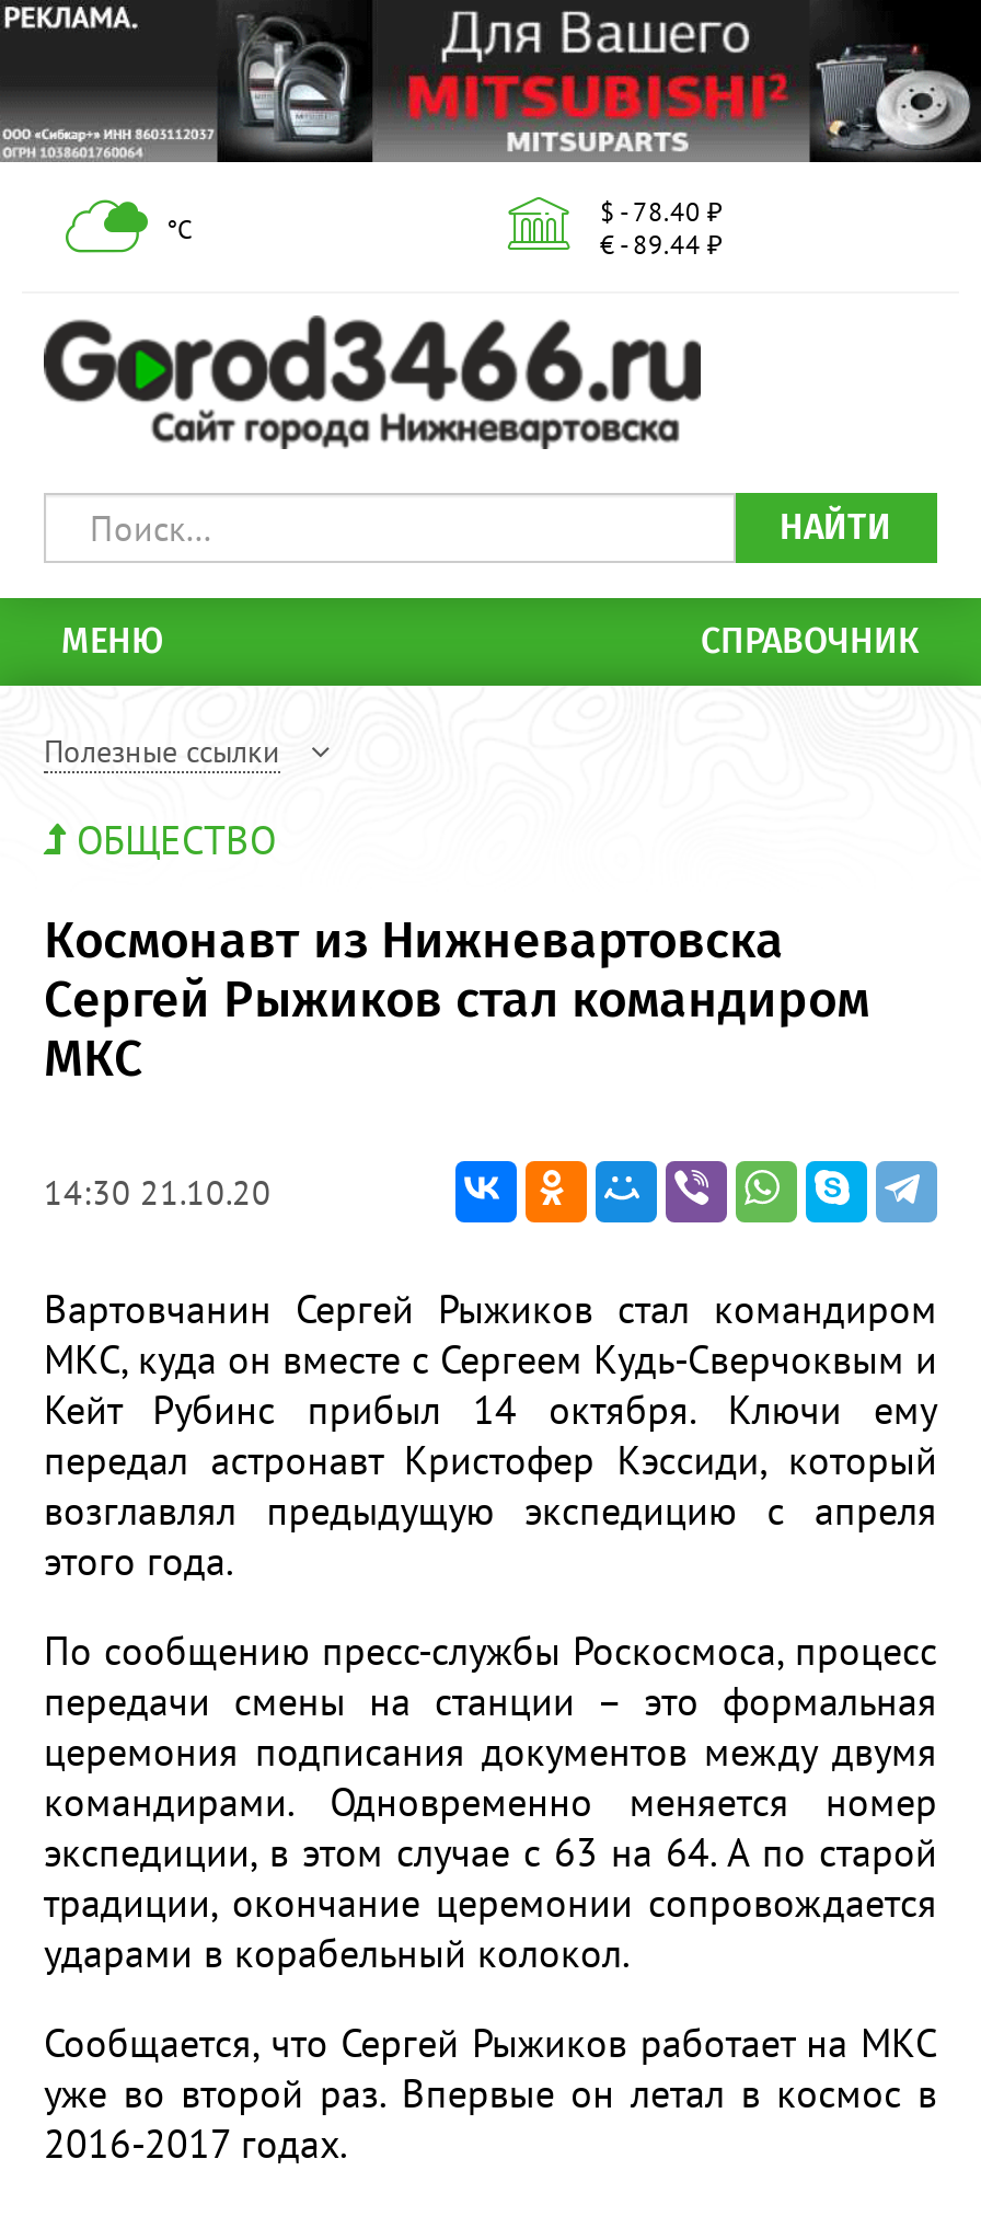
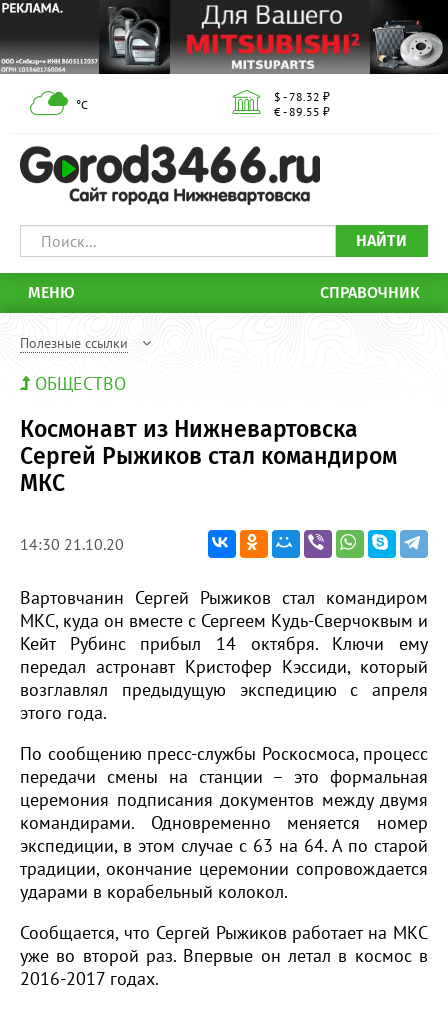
[600,195,723,228] $ - 78.40 ₽ -> [274,89,330,104] $ - 78.32 ₽
[600,228,723,260] € - 89.44 ₽ -> [274,104,330,119] € - 89.55 ₽

